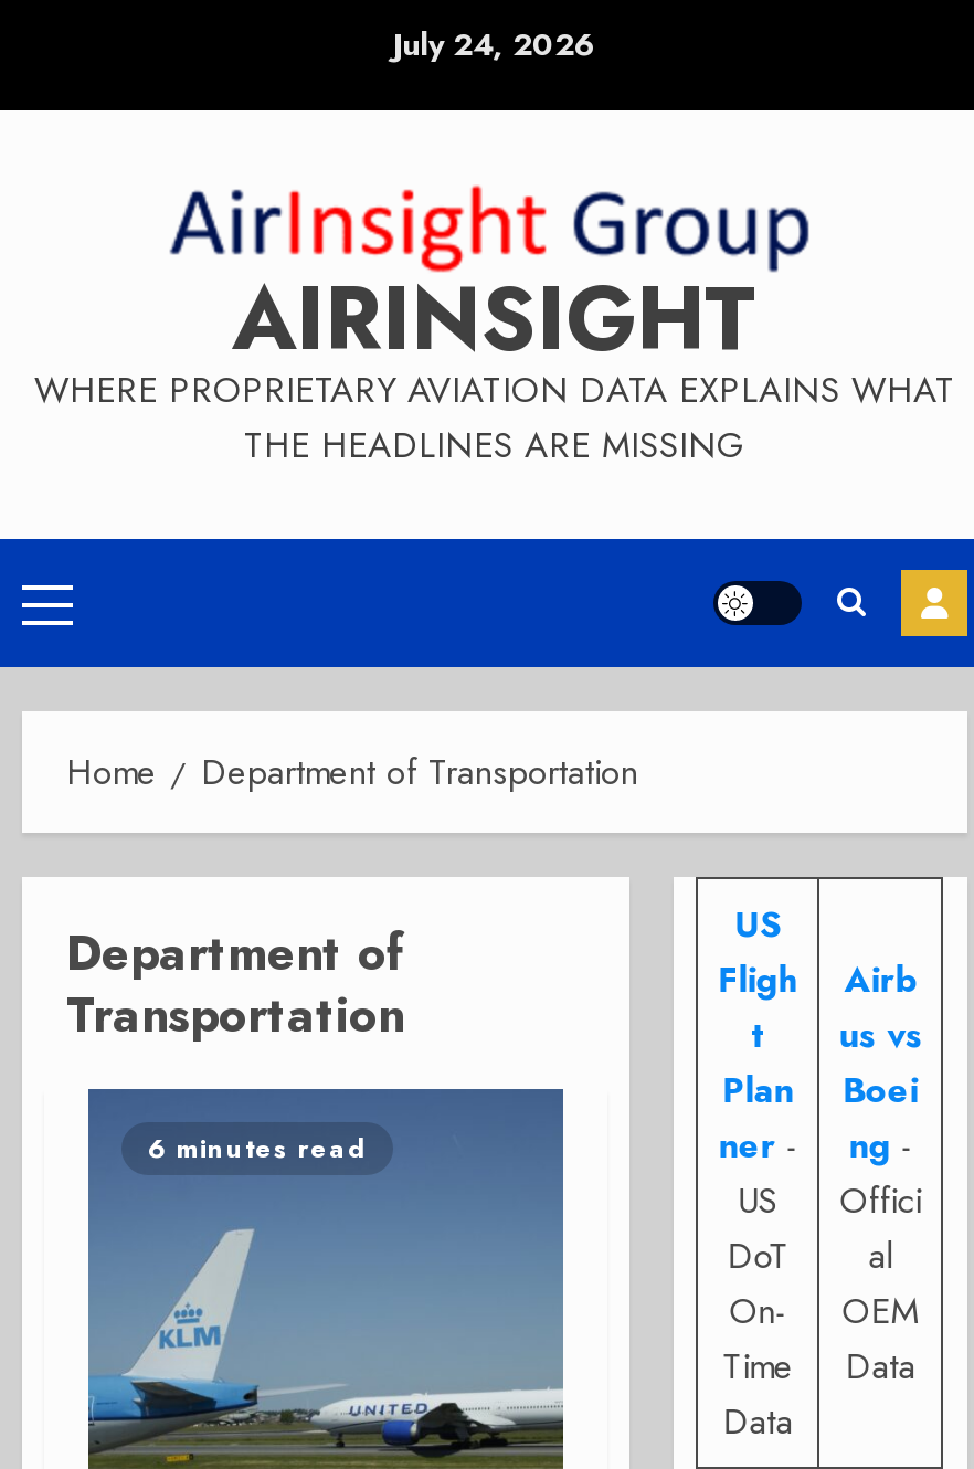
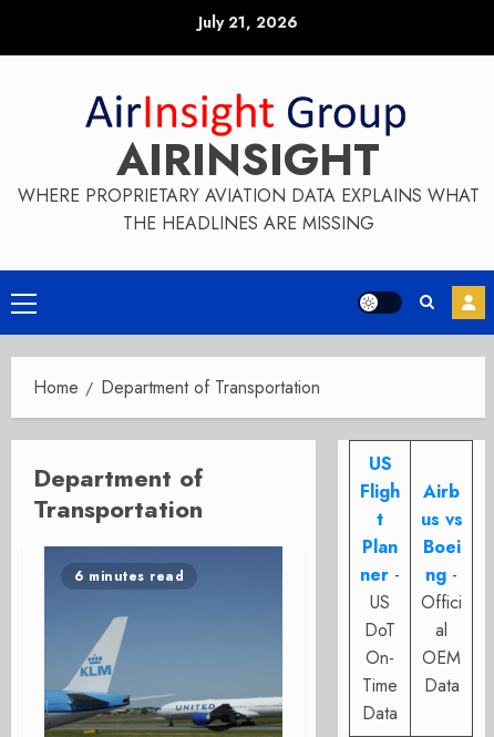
[393,22,596,66] July 24, 2026 -> [198,11,298,33] July 21, 2026

